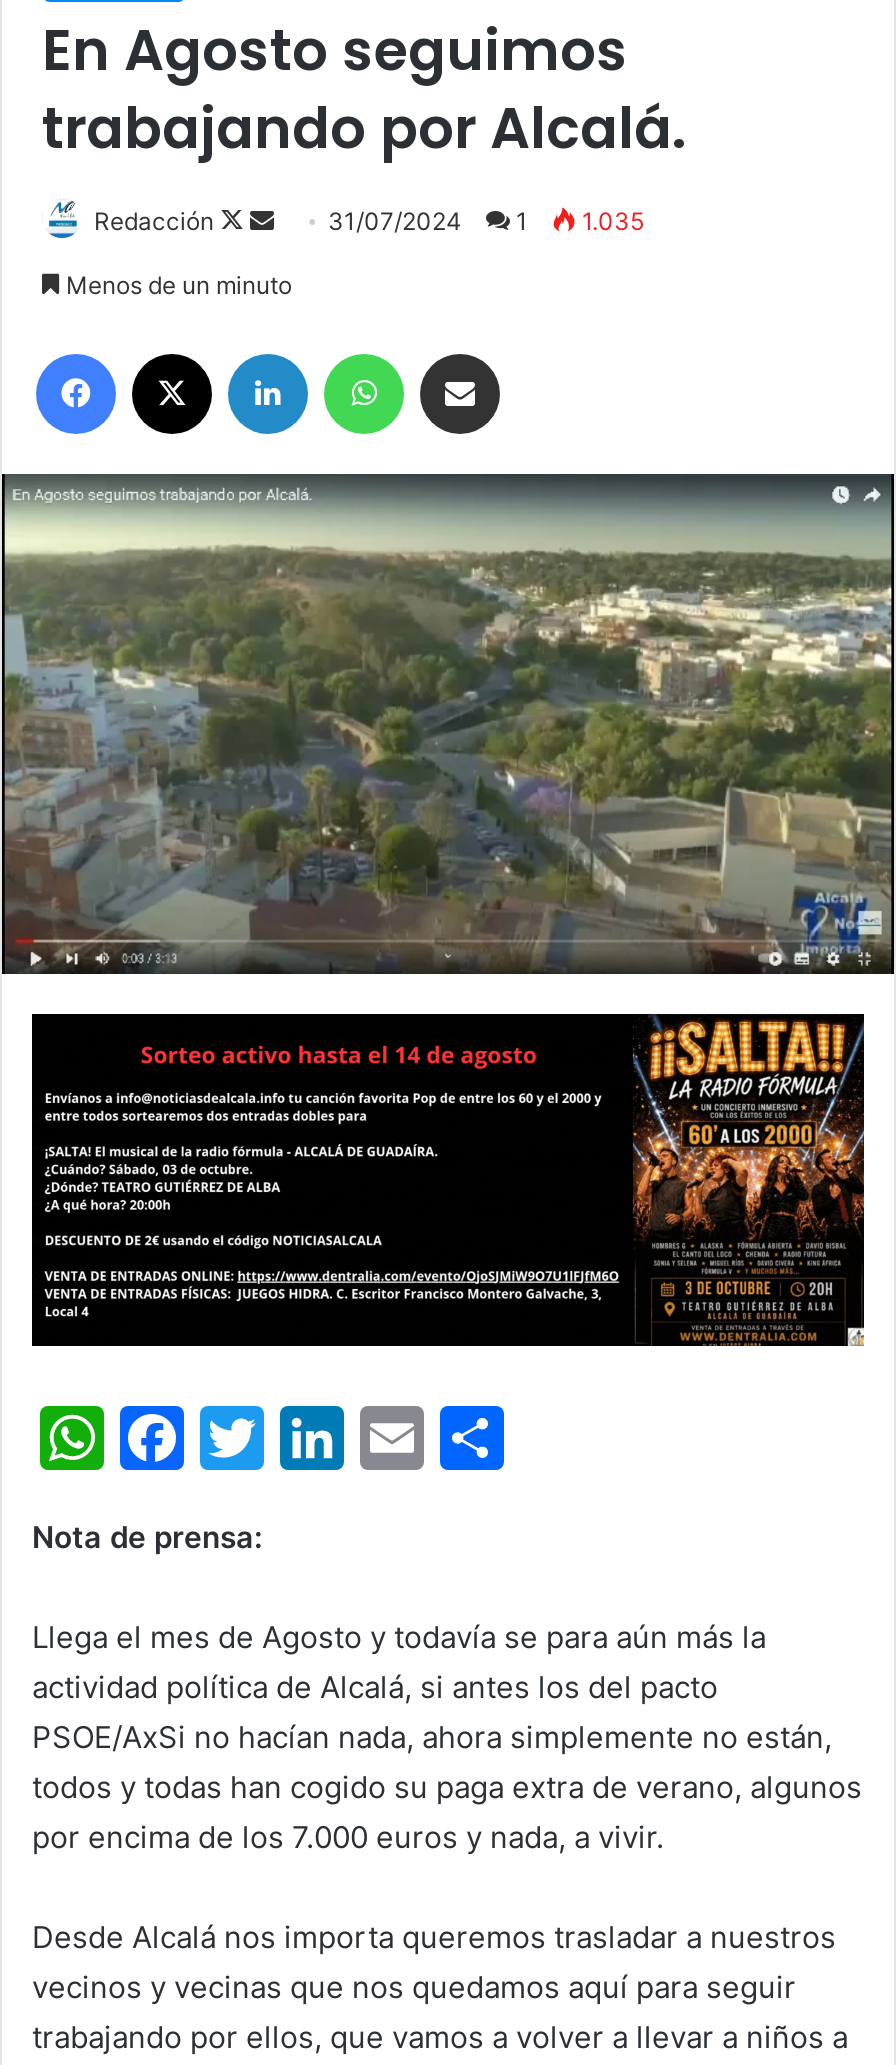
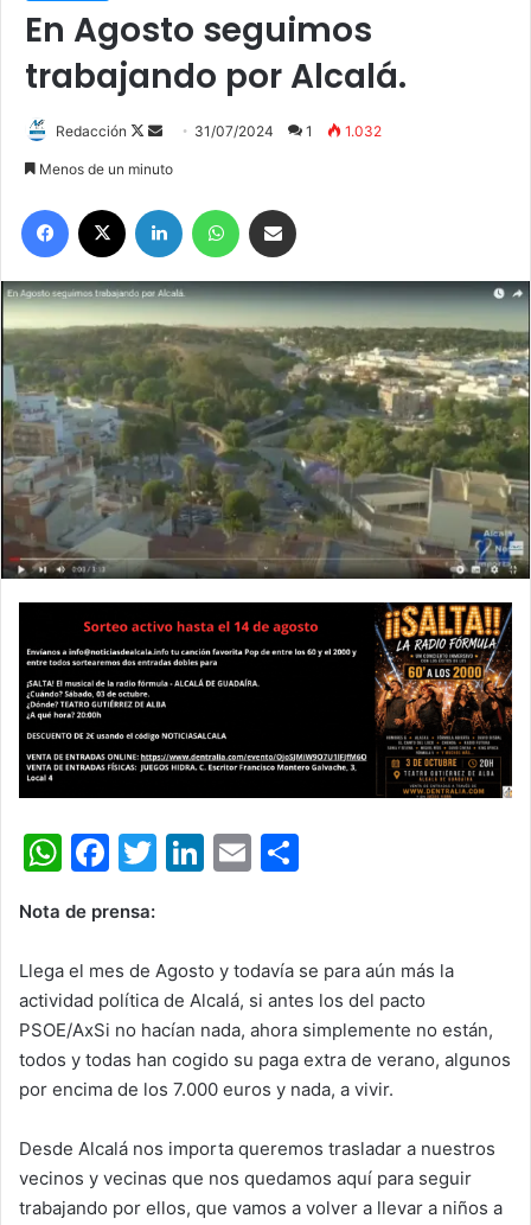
[576,206,644,236] 1.035 -> [341,122,382,140] 1.032

